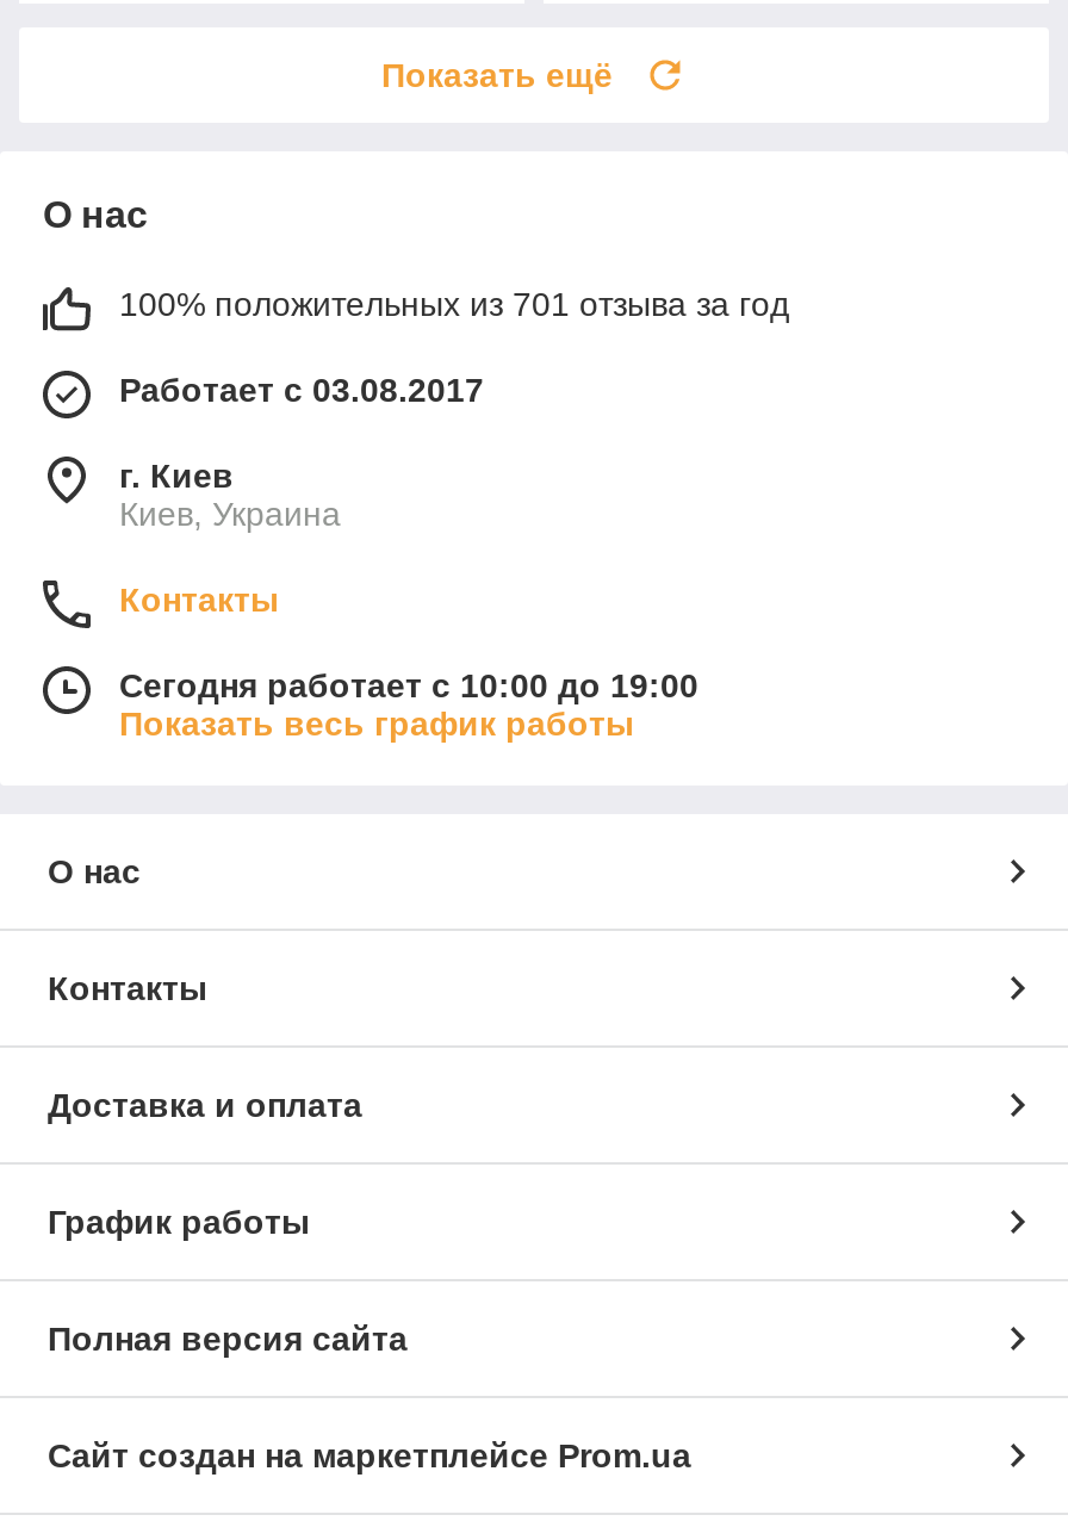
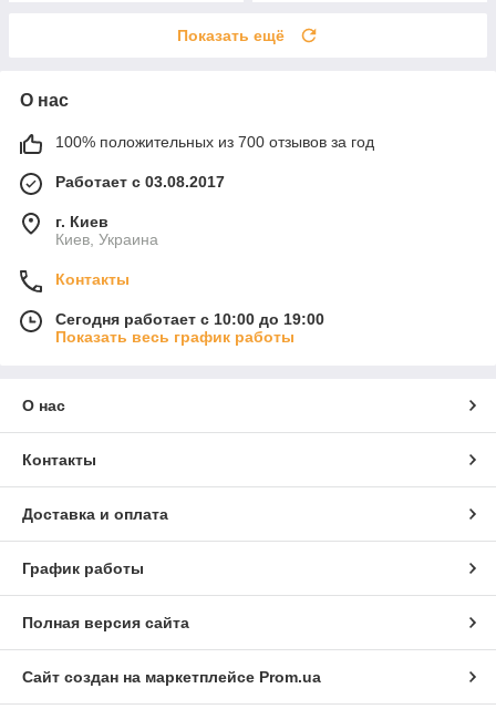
[119,286,789,324] 100% положительных из 701 отзыва за год -> [55,133,374,151] 100% положительных из 700 отзывов за год

